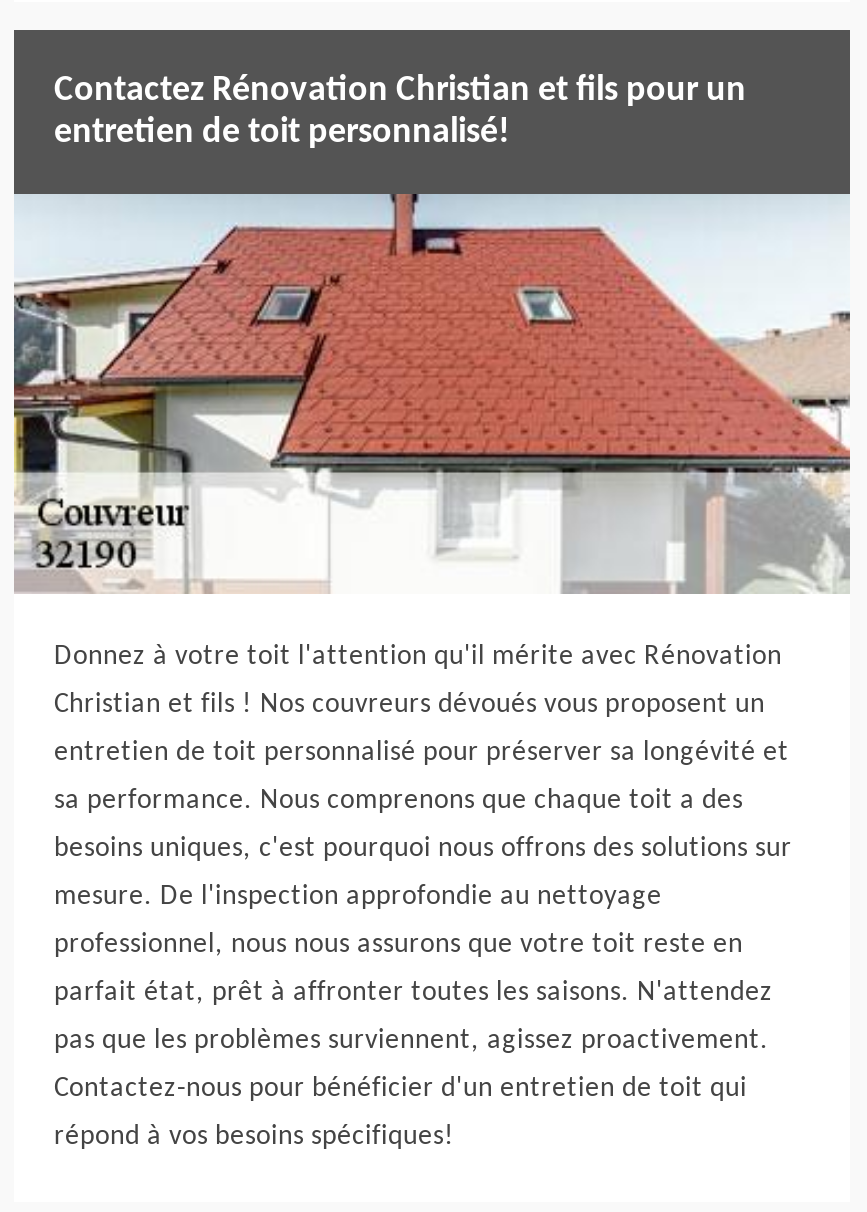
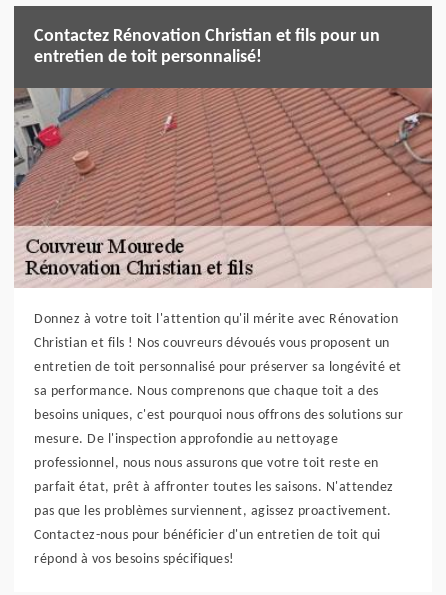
[12,192,852,594] [image] -> [13,87,433,288] [image]

